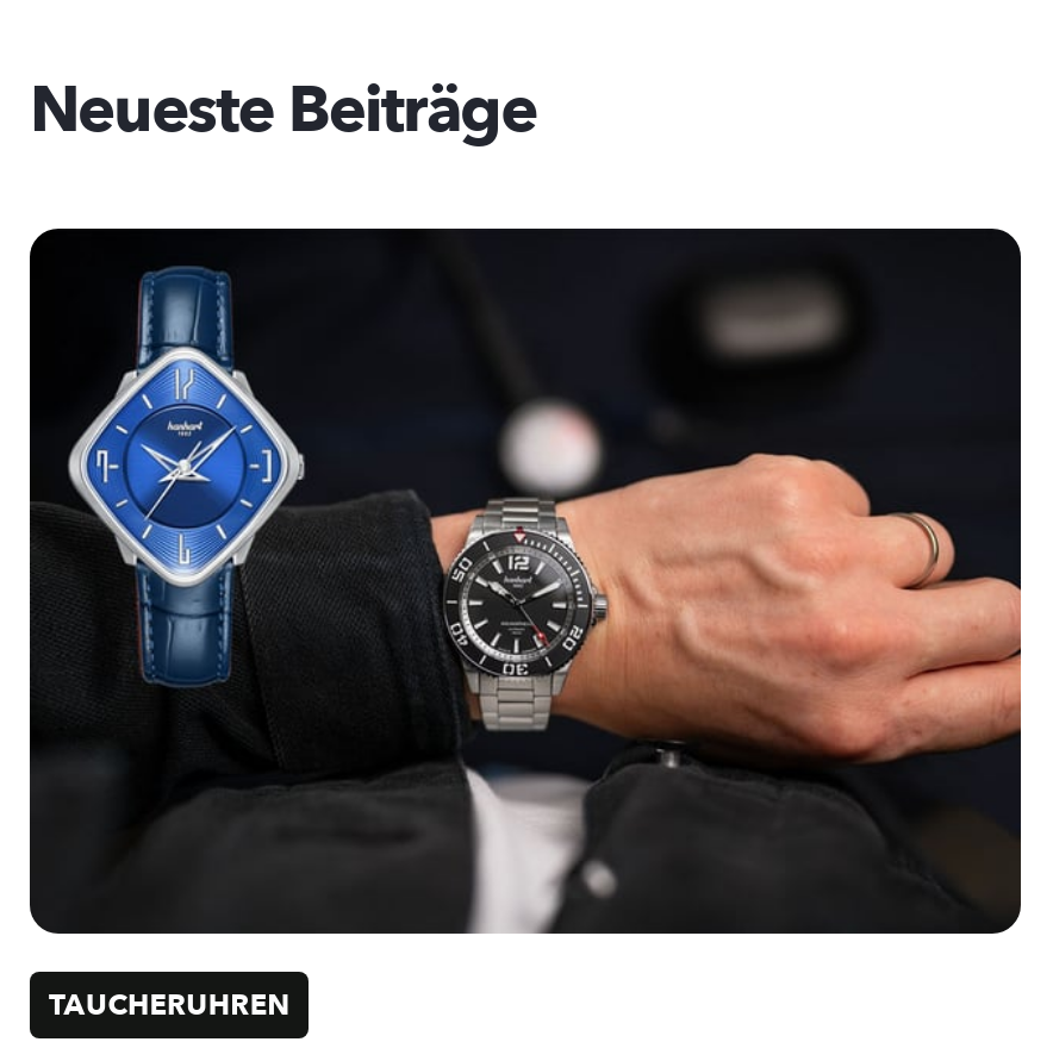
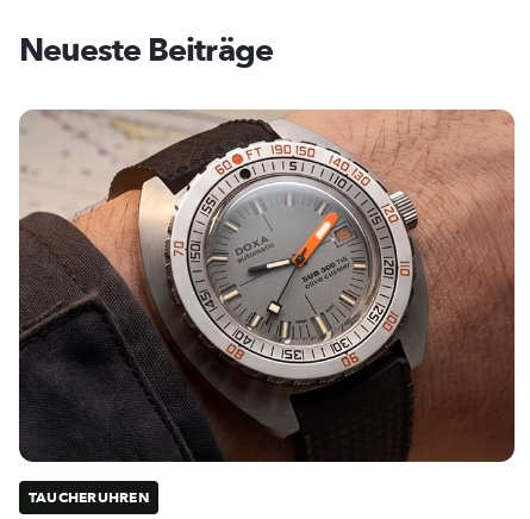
[27,226,1023,934] [image] -> [18,108,516,463] [image]

